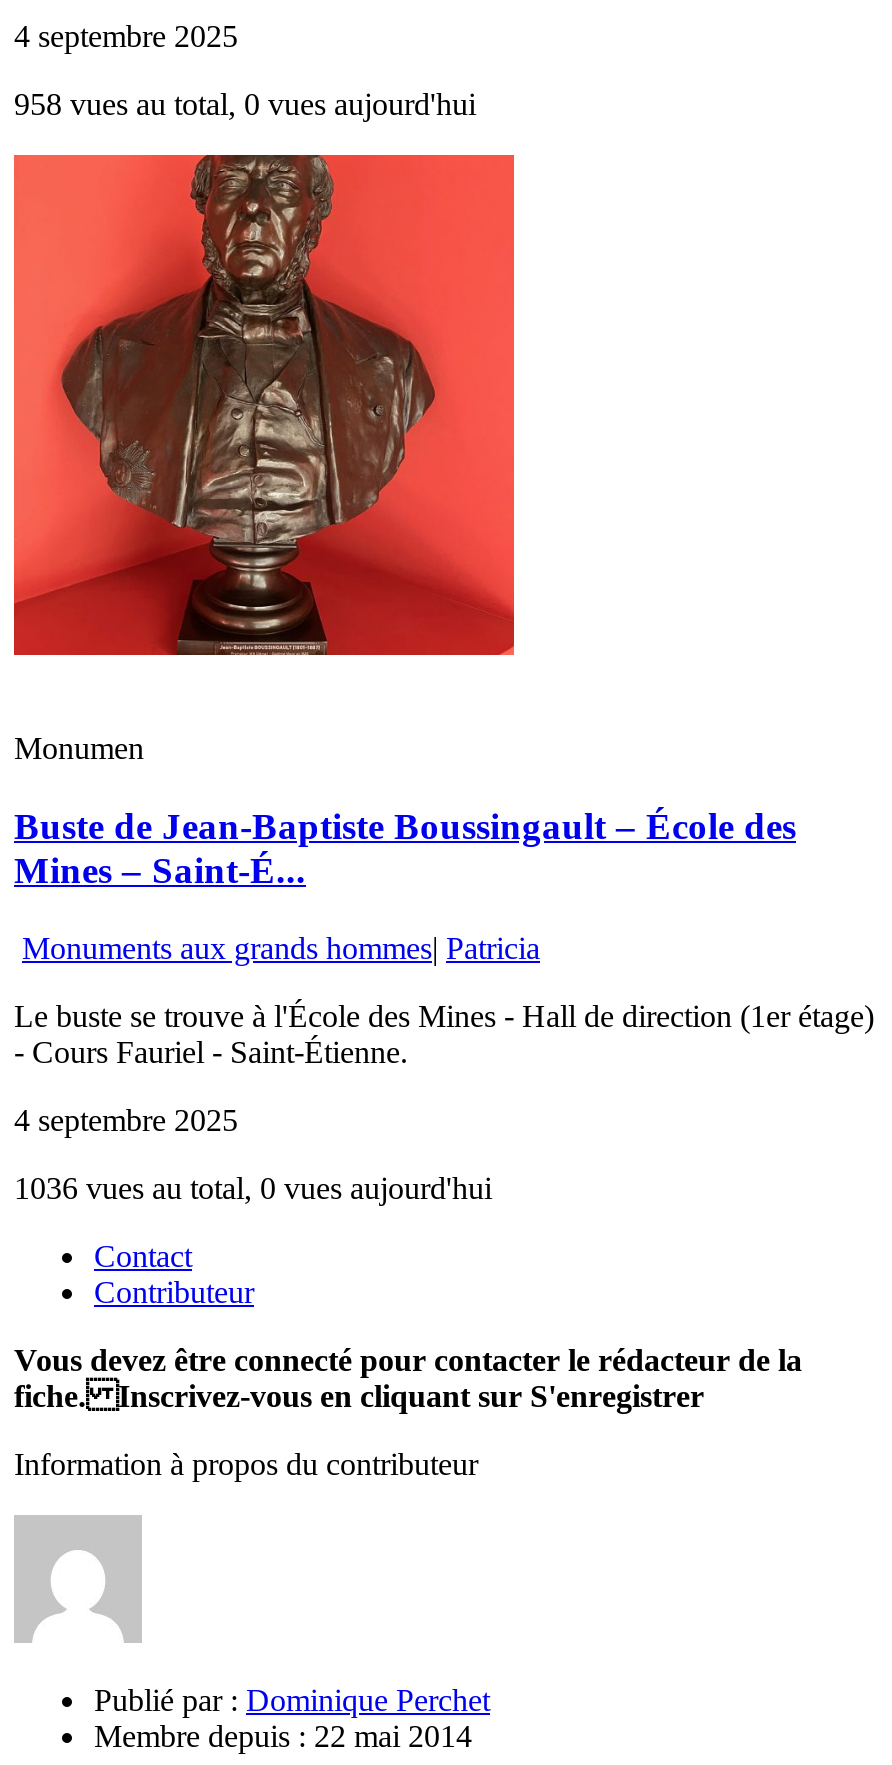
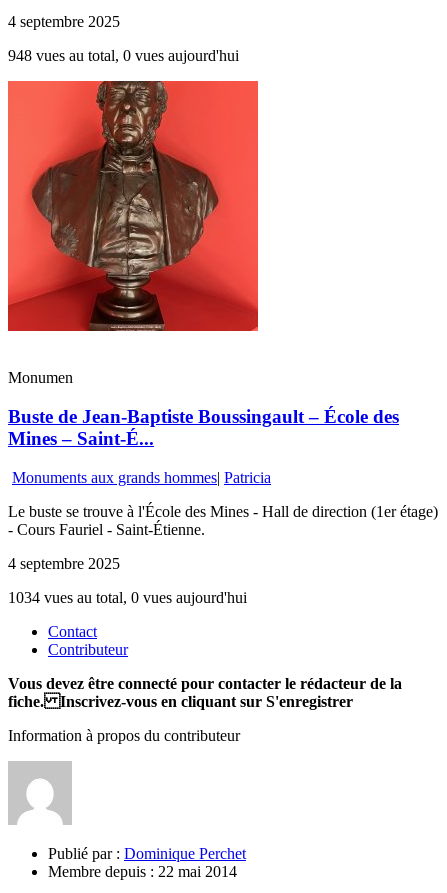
[14,87,476,121] 958 vues au total, 0 vues aujourd'hui -> [8,47,239,64] 948 vues au total, 0 vues aujourd'hui
[14,1170,492,1204] 1036 vues au total, 0 vues aujourd'hui -> [8,588,247,605] 1034 vues au total, 0 vues aujourd'hui

